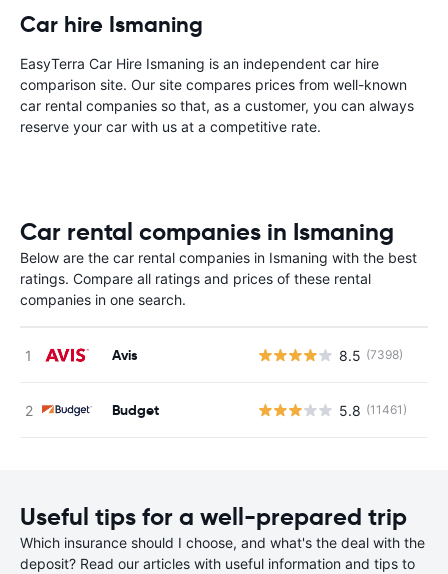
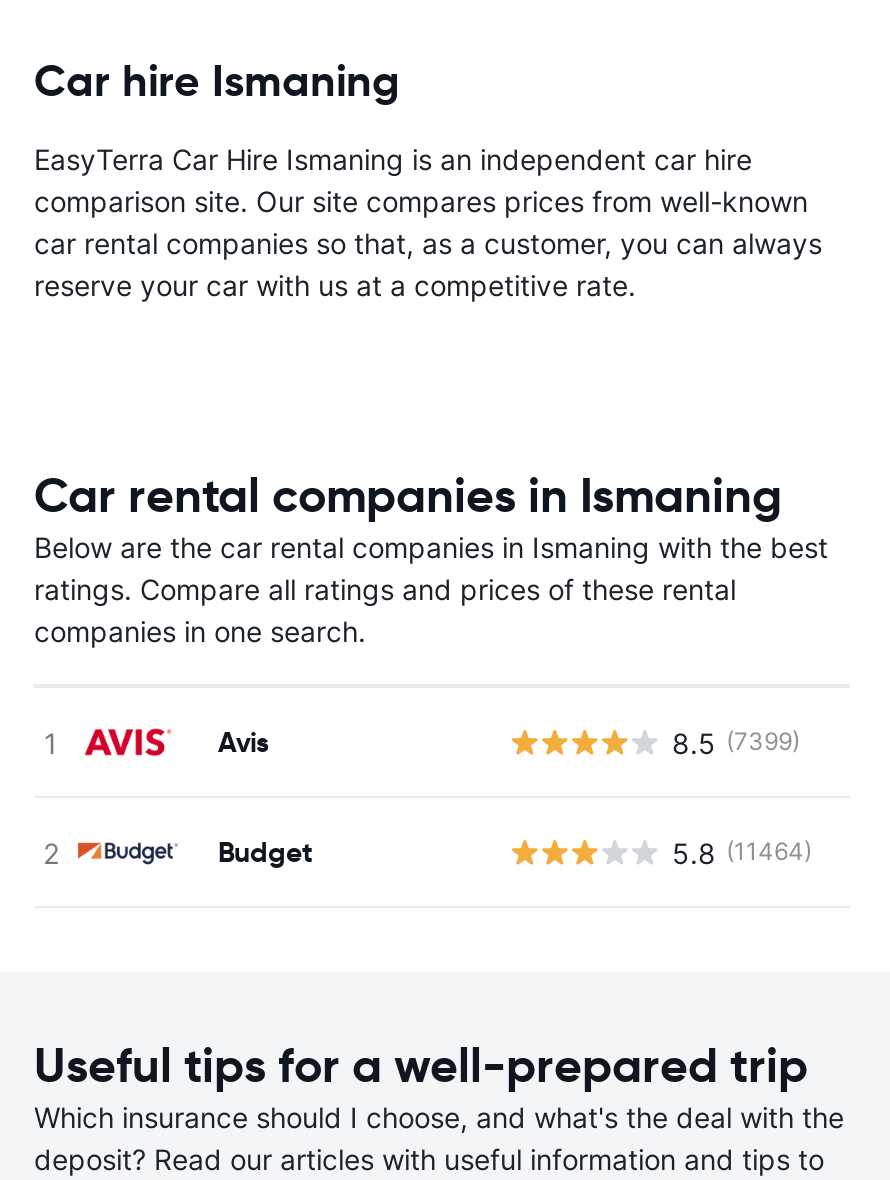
[339,346,403,363] 8.5 (7398) -> [672,725,800,759] 8.5 (7399)
[339,401,407,418] 5.8 (11461) -> [672,835,812,869] 5.8 (11464)

